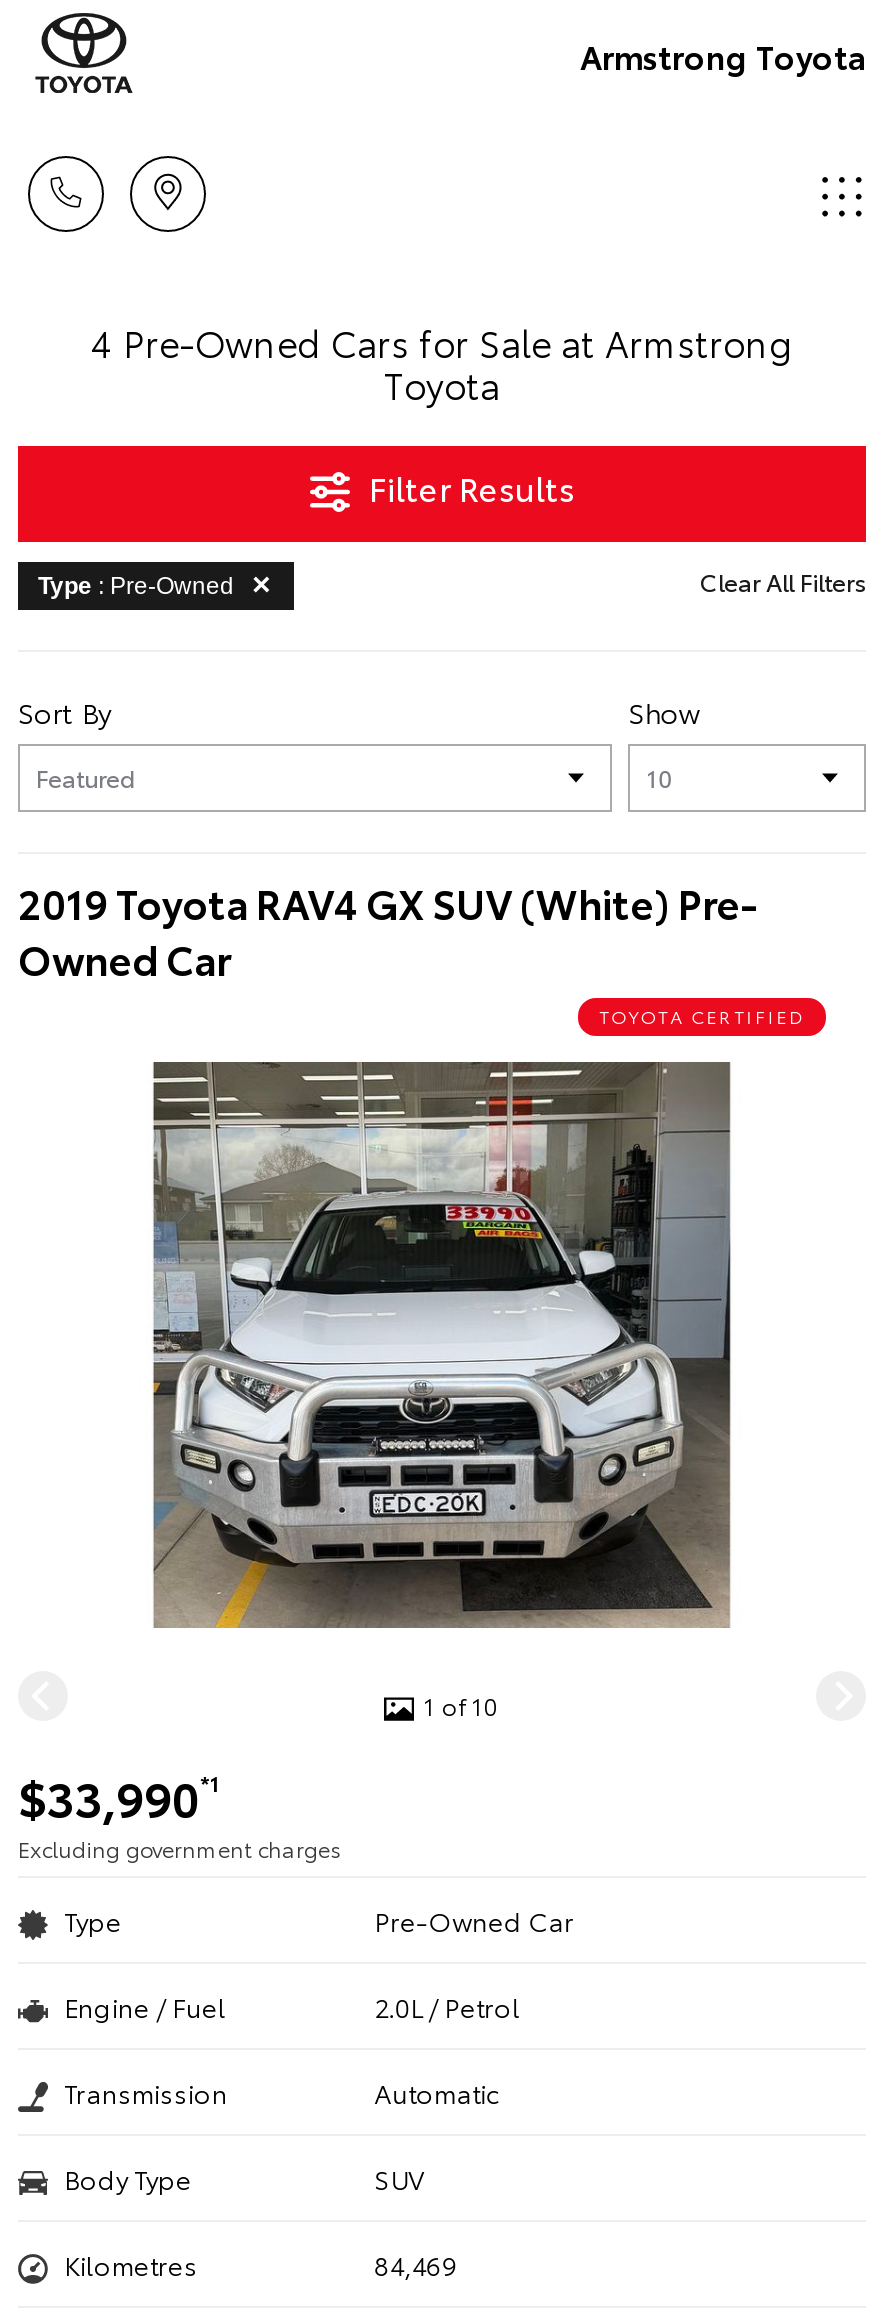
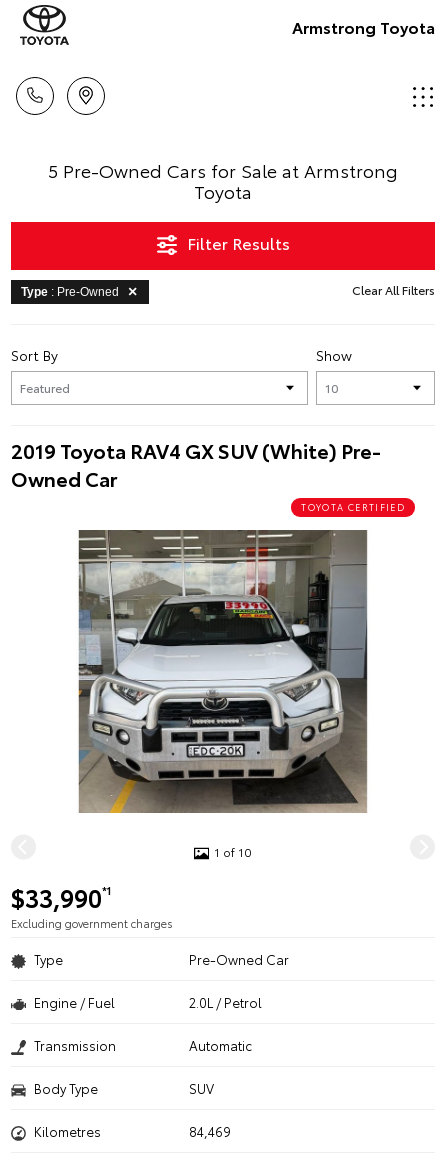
[91,316,793,368] 4 Pre-Owned Cars for Sale at Armstrong -> [48,157,398,183] 5 Pre-Owned Cars for Sale at Armstrong

